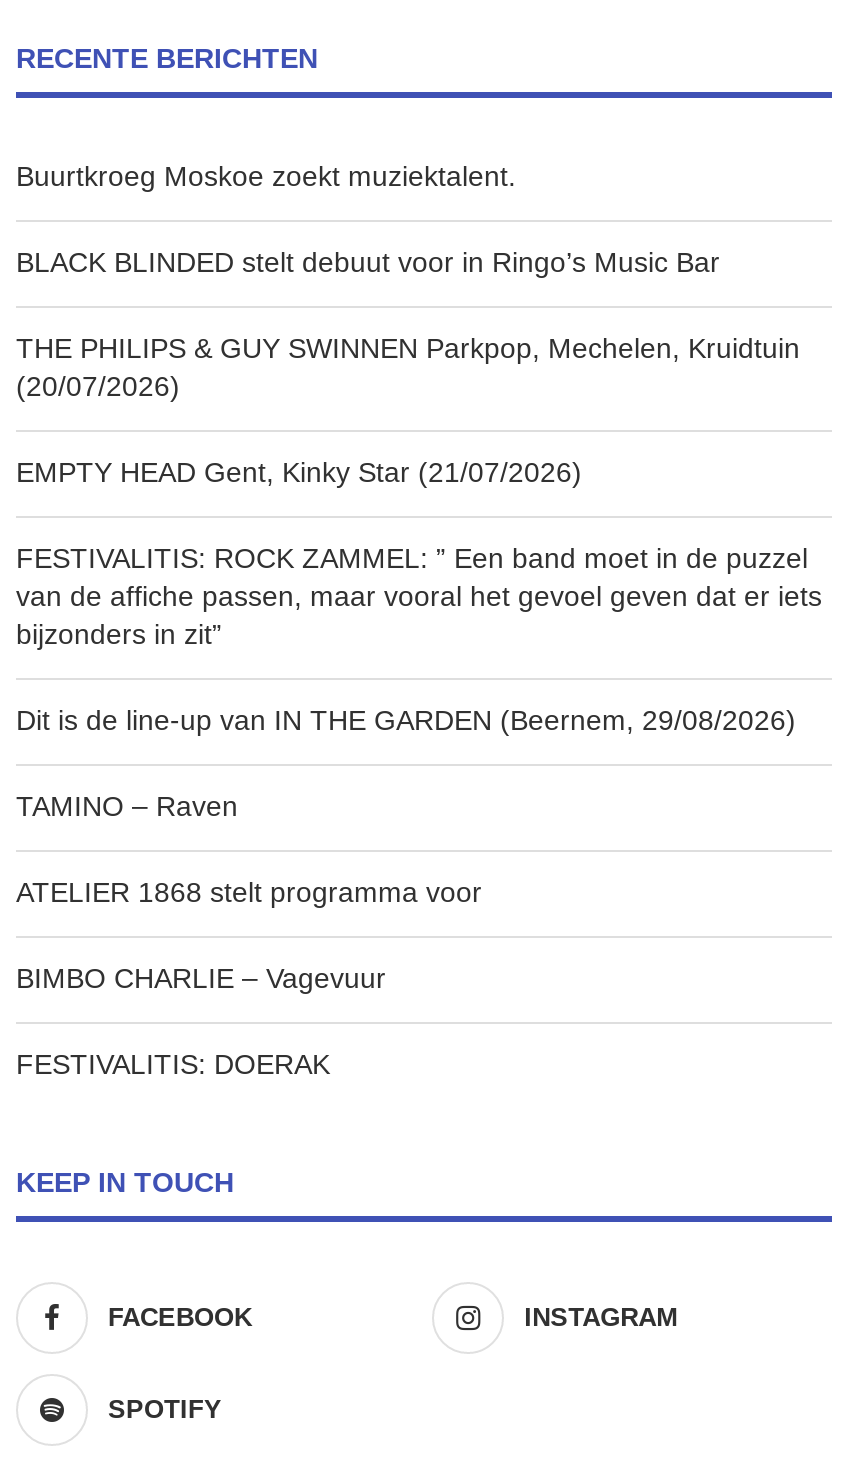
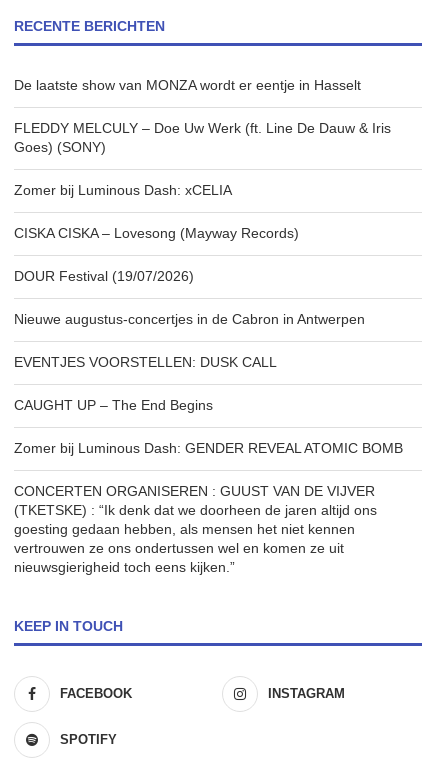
[16,161,516,193] Buurtkroeg Moskoe zoekt muziektalent. -> [14,77,361,93] De laatste show van MONZA wordt er eentje in Hasselt
[16,247,720,279] BLACK BLINDED stelt debuut voor in Ringo’s Music Bar -> [14,120,391,155] FLEDDY MELCULY – Doe Uw Werk (ft. Line De Dauw & Iris | Goes) (SONY)
[16,333,800,403] THE PHILIPS & GUY SWINNEN Parkpop, Mechelen, Kruidtuin | (20/07/2026) -> [14,182,232,198] Zomer bij Luminous Dash: xCELIA
[16,457,582,489] EMPTY HEAD Gent, Kinky Star (21/07/2026) -> [14,225,299,241] CISKA CISKA – Lovesong (Mayway Records)
[16,543,822,651] FESTIVALITIS: ROCK ZAMMEL: ” Een band moet in de puzzel | van de affiche passen, maar vooral het gevoel geven dat er iets | bijzonders in zit” -> [14,268,194,284] DOUR Festival (19/07/2026)
[16,705,796,737] Dit is de line-up van IN THE GARDEN (Beernem, 29/08/2026) -> [14,311,365,327] Nieuwe augustus-concertjes in de Cabron in Antwerpen
[16,791,238,823] TAMINO – Raven -> [14,354,277,370] EVENTJES VOORSTELLEN: DUSK CALL
[16,877,482,909] ATELIER 1868 stelt programma voor -> [14,397,213,413] CAUGHT UP – The End Begins
[16,963,386,995] BIMBO CHARLIE – Vagevuur -> [14,440,403,456] Zomer bij Luminous Dash: GENDER REVEAL ATOMIC BOMB
[16,1049,330,1081] FESTIVALITIS: DOERAK -> [14,483,377,575] CONCERTEN ORGANISEREN : GUUST VAN DE VIJVER | (TKETSKE) : “Ik denk dat we doorheen de jaren altijd ons | goesting gedaan hebben, als mensen het niet kennen | vertrouwen ze ons ondertussen wel en komen ze uit | nieuwsgierigheid toch eens kijken.”

